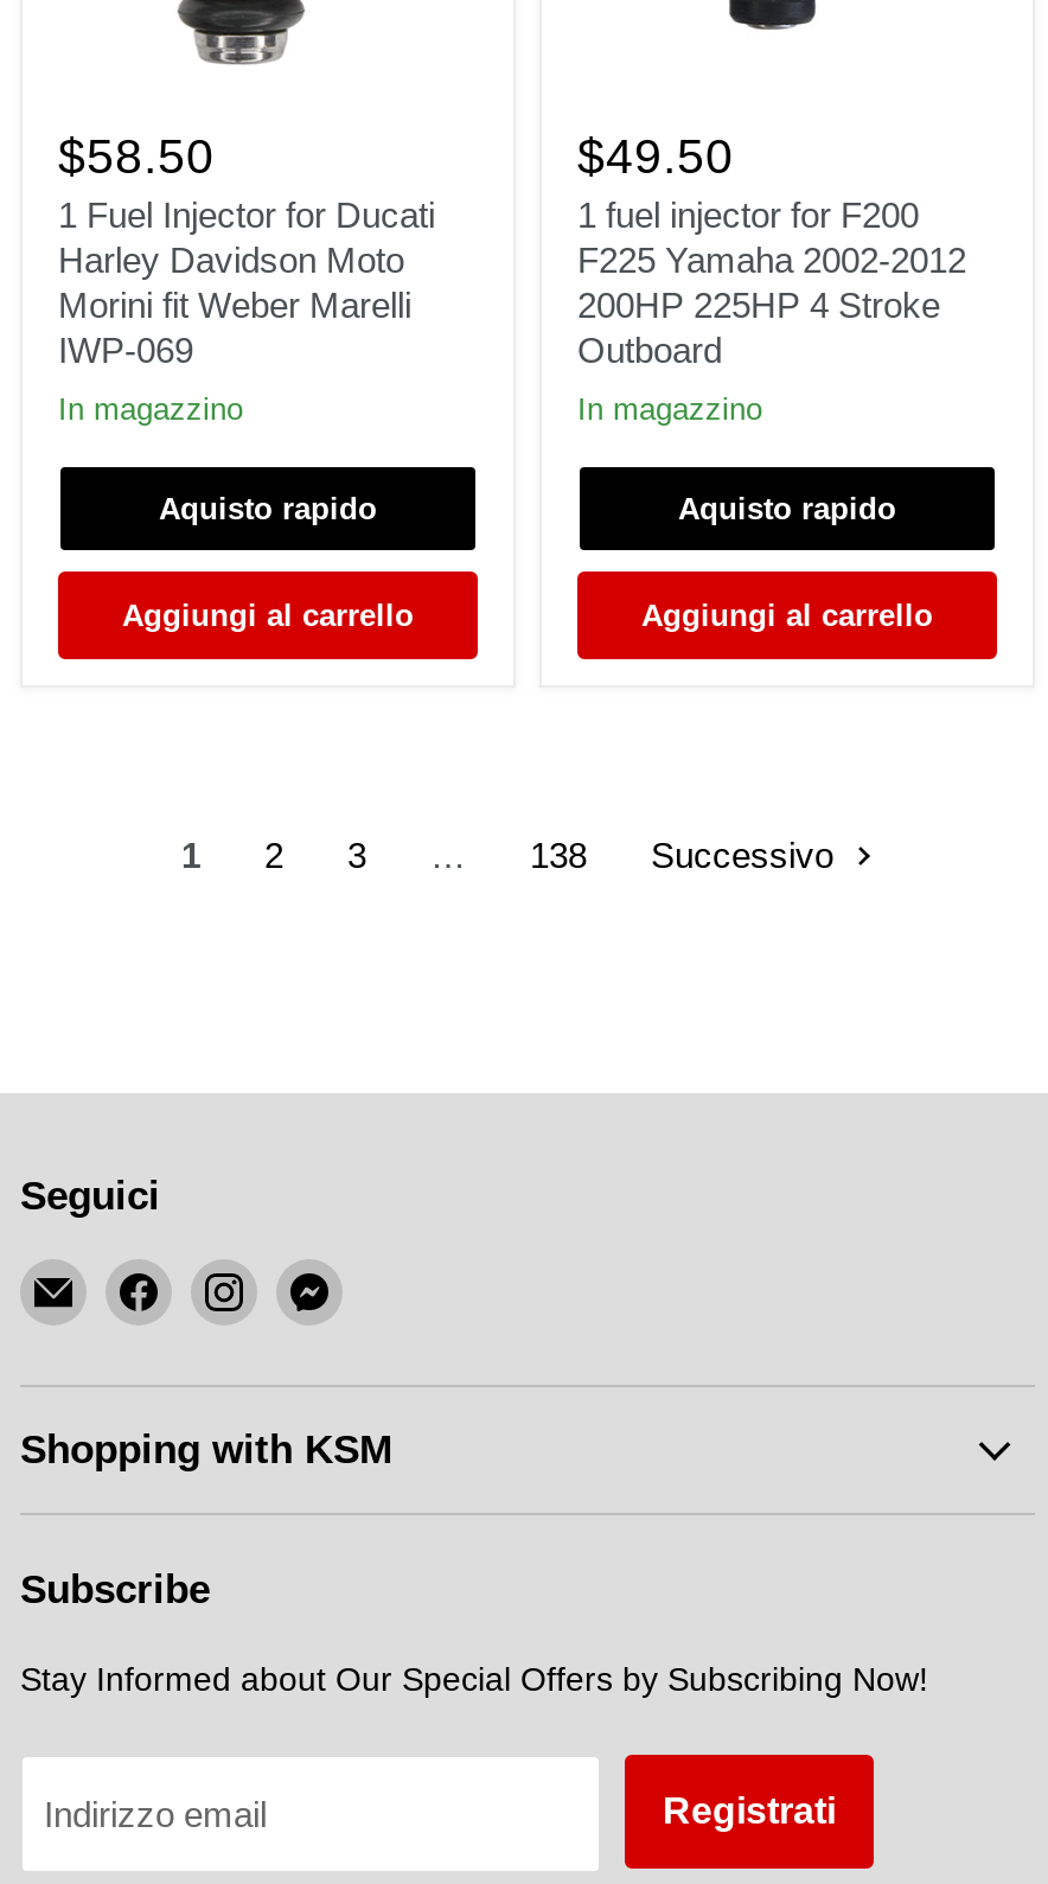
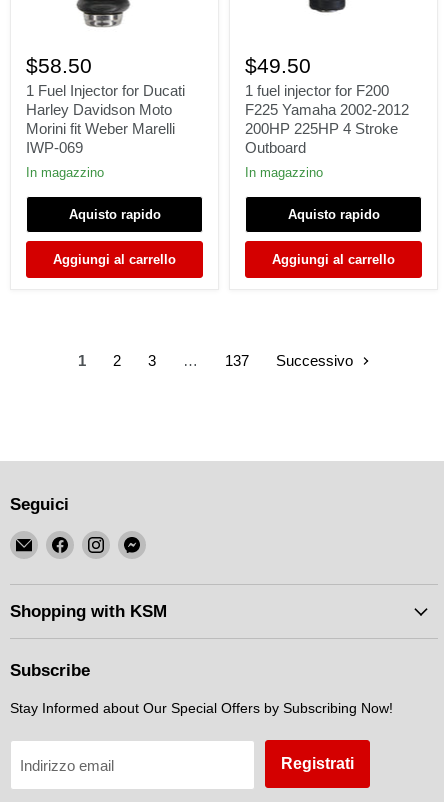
[530,835,587,875] 138 -> [225,352,249,369] 137

